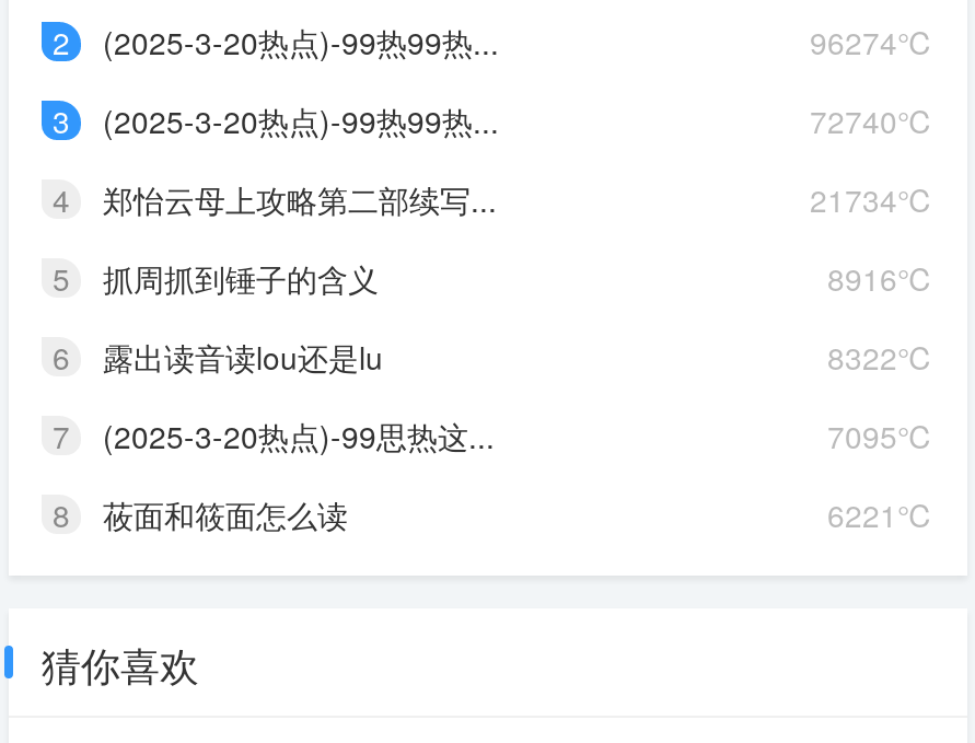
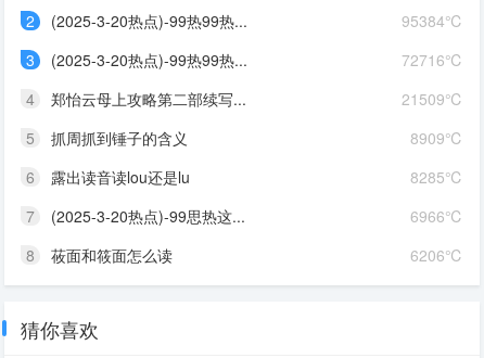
[810,20,935,63] 96274℃ -> [402,10,463,31] 95384℃
[810,98,935,142] 72740℃ -> [402,49,463,71] 72716℃
[810,177,935,221] 21734℃ -> [402,88,463,110] 21509℃
[827,256,935,300] 8916℃ -> [410,127,463,149] 8909℃
[827,335,935,379] 8322℃ -> [410,166,463,188] 8285℃
[827,414,935,457] 7095℃ -> [410,205,463,227] 6966℃
[827,492,935,536] 6221℃ -> [410,244,463,266] 6206℃

